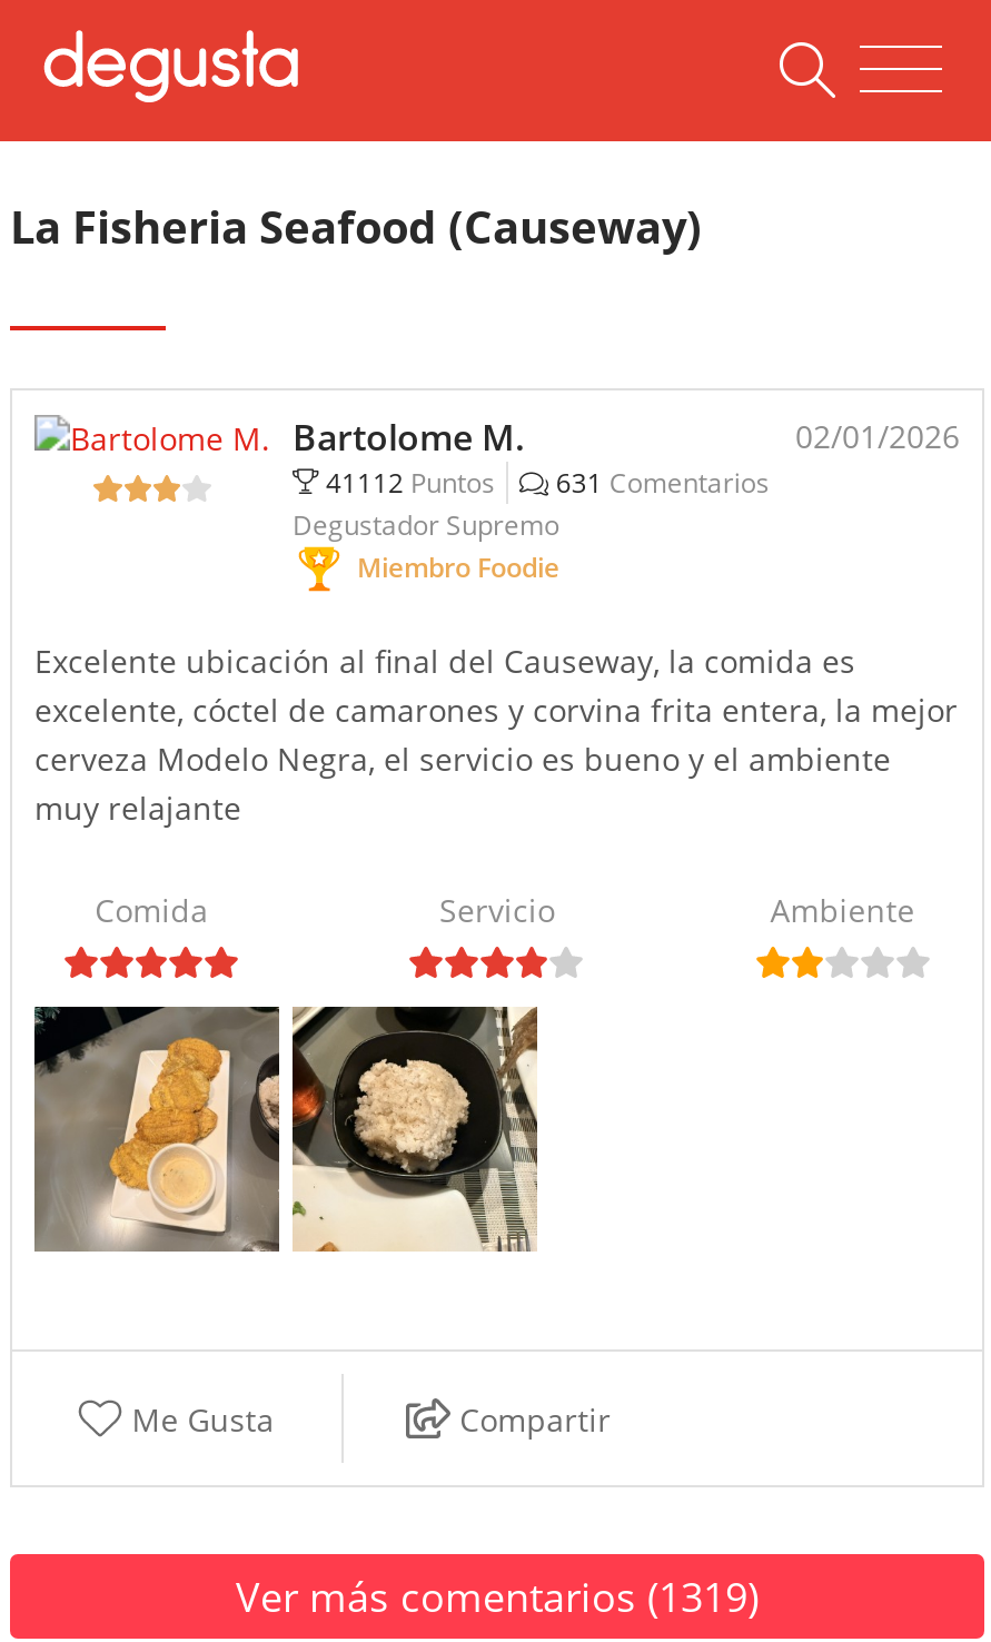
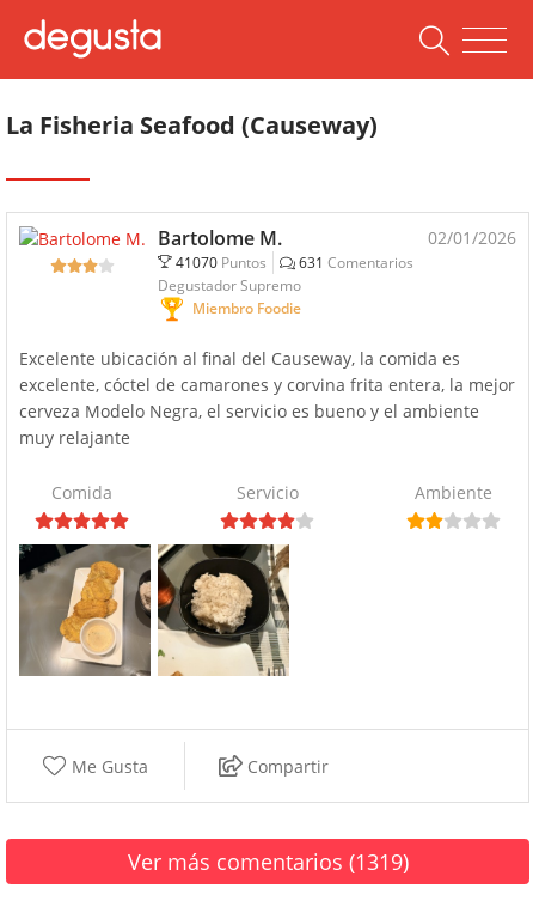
[326,464,769,499] 41112 Puntos 631 Comentarios -> [176,252,414,272] 41070 Puntos 631 Comentarios

